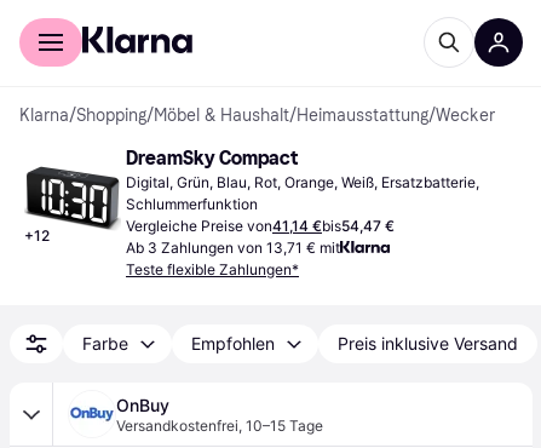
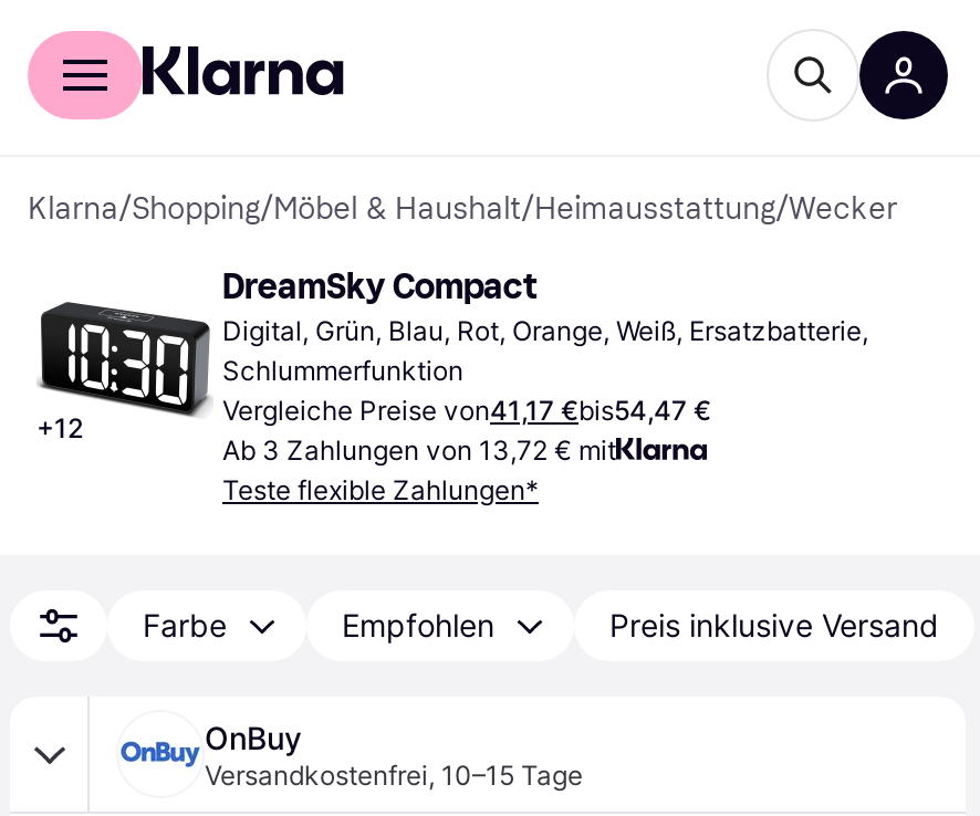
[126,217,395,235] Vergleiche Preise von41,14 €bis54,47 € -> [222,394,711,427] Vergleiche Preise von41,17 €bis54,47 €
[126,239,340,257] Ab 3 Zahlungen von 13,71 € mit -> [222,433,616,467] Ab 3 Zahlungen von 13,72 € mit

